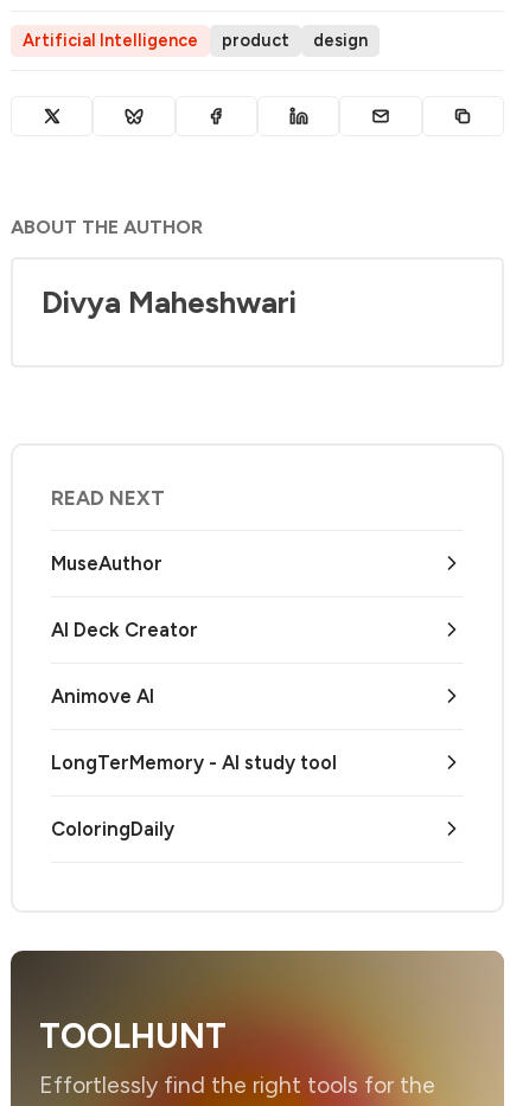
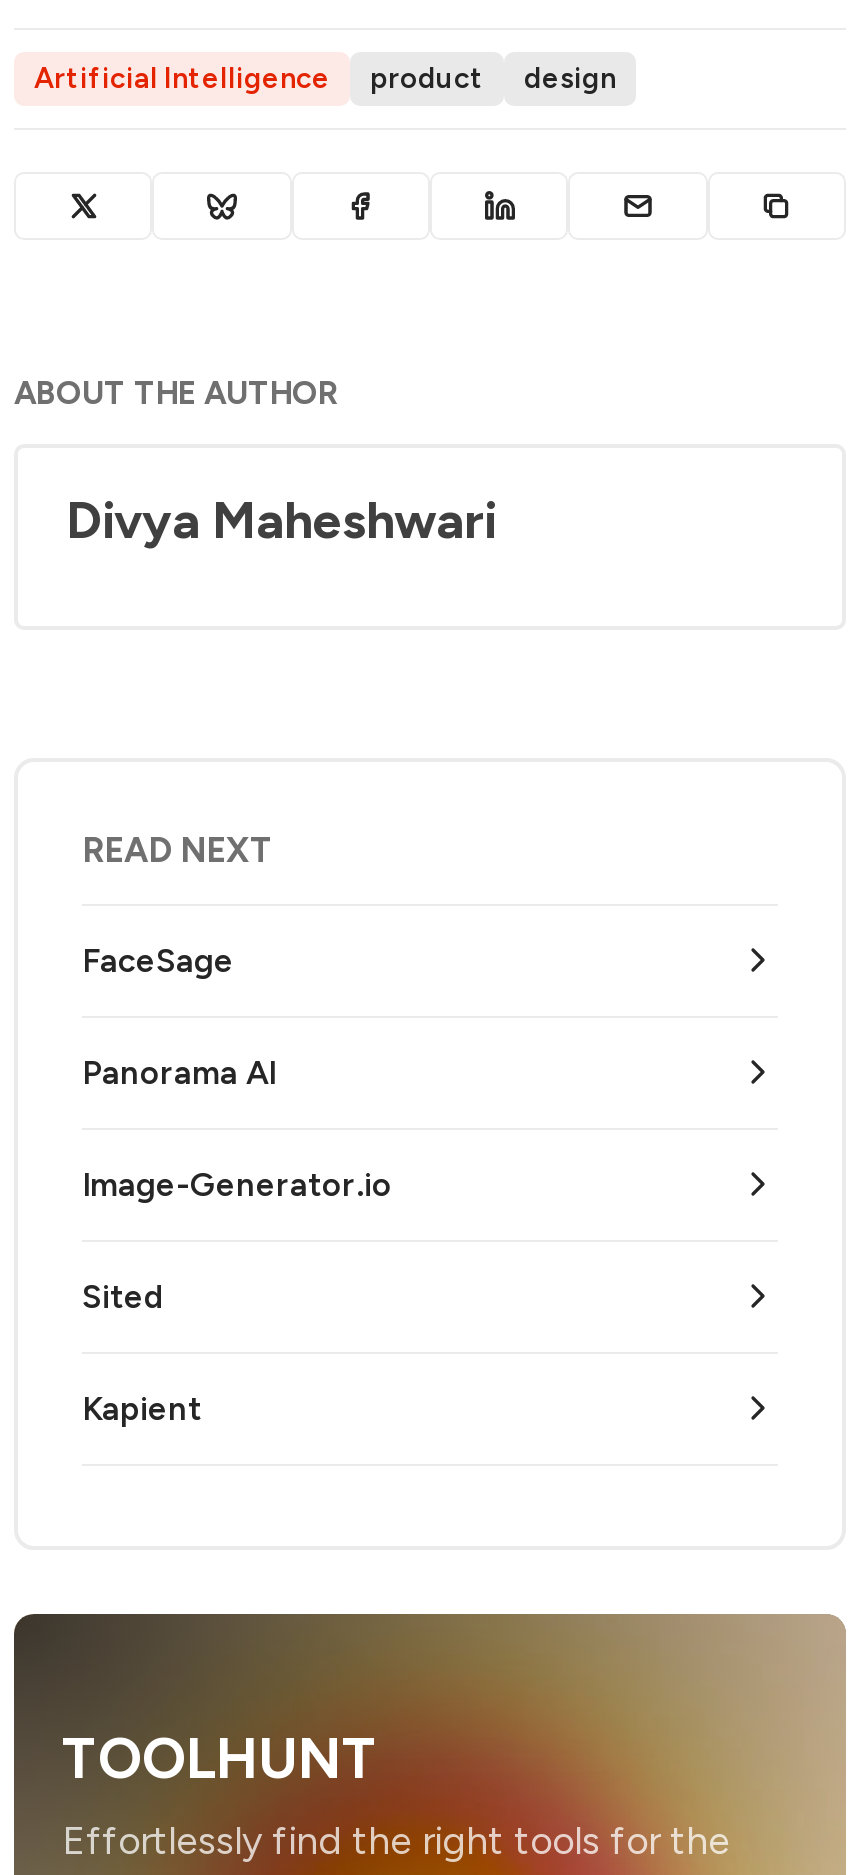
[51,551,162,575] MuseAuthor -> [82,940,234,980] FaceSage
[51,617,198,641] AI Deck Creator -> [82,1052,276,1092] Panorama AI
[51,684,154,708] Animove AI -> [82,1164,392,1204] Image-Generator.io
[51,750,337,774] LongTerMemory - AI study tool -> [82,1276,164,1316] Sited
[51,817,174,840] ColoringDaily -> [82,1388,202,1428] Kapient

